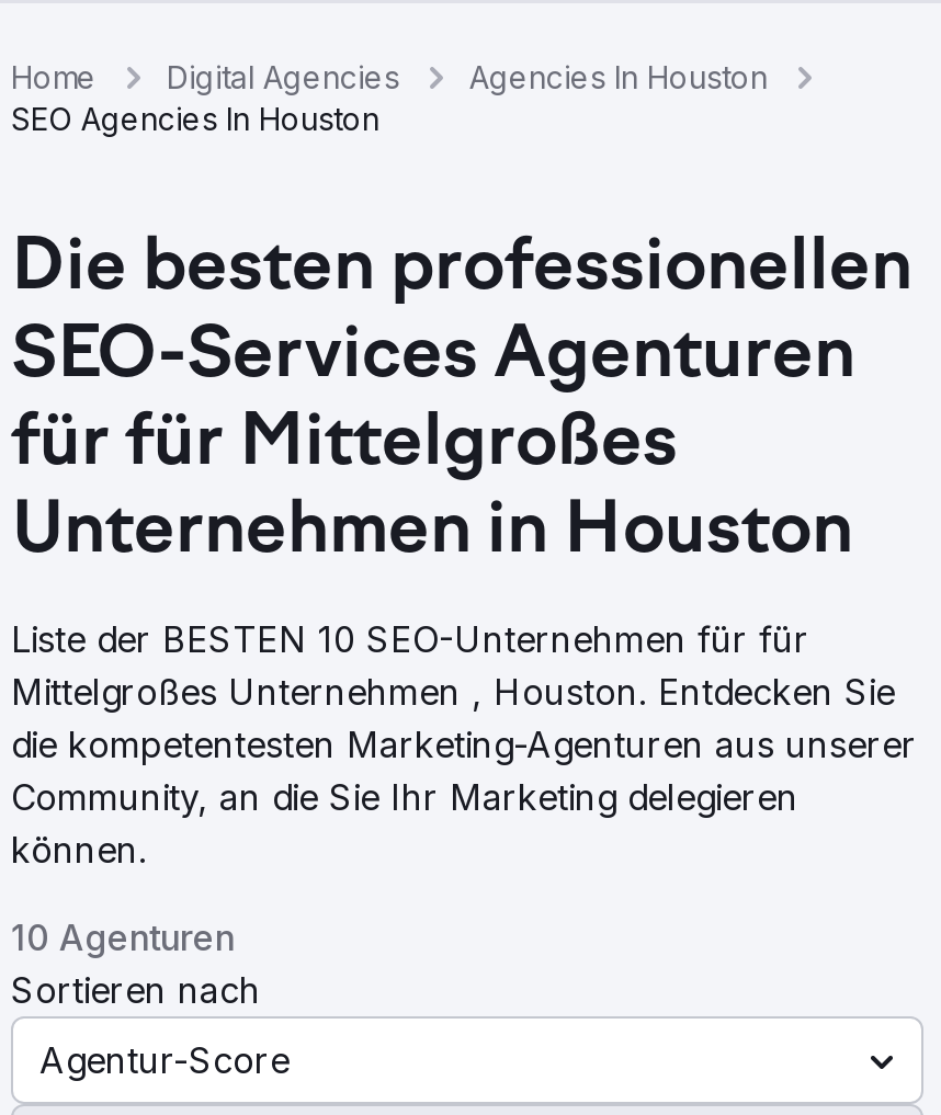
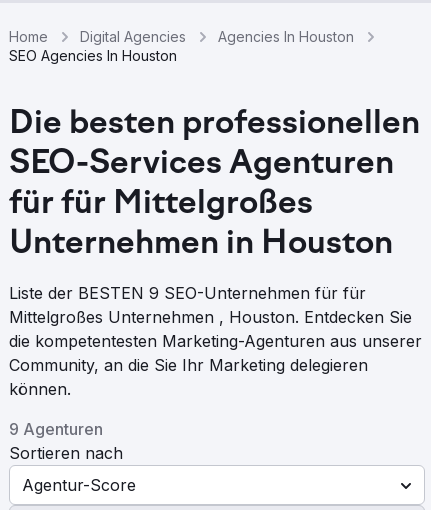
[11,617,809,661] Liste der BESTEN 10 SEO-Unternehmen für für -> [9,283,366,303] Liste der BESTEN 9 SEO-Unternehmen für für
[11,915,235,959] 10 Agenturen -> [9,419,103,439] 9 Agenturen

